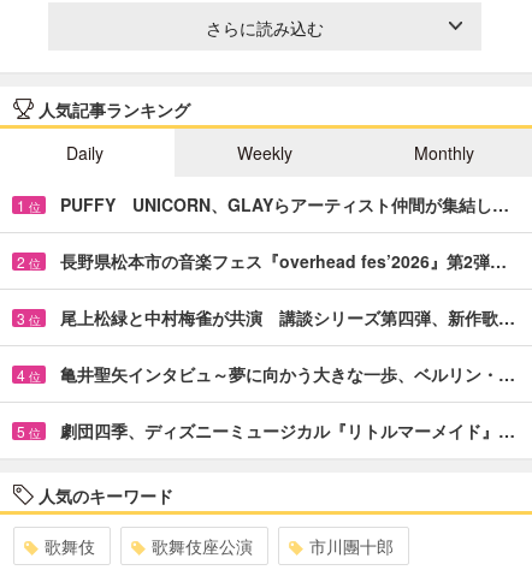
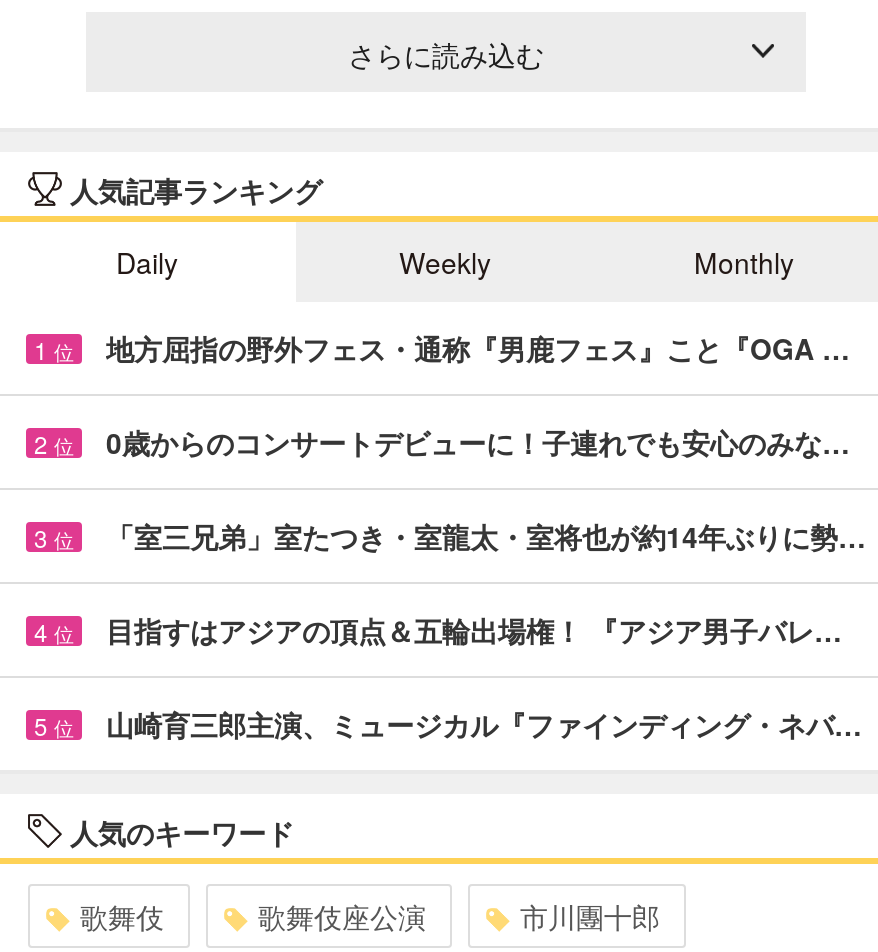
[60,192,509,216] PUFFY UNICORN、GLAYらアーティスト仲間が集結し… -> [106,328,850,368] 地方屈指の野外フェス・通称『男鹿フェス』こと『OGA …
[60,249,507,273] 長野県松本市の音楽フェス『overhead fes’2026』第2弾… -> [106,422,850,462] 0歳からのコンサートデビューに！子連れでも安心のみな…
[60,305,515,329] 尾上松緑と中村梅雀が共演 講談シリーズ第四弾、新作歌… -> [106,516,866,556] 「室三兄弟」室たつき・室龍太・室将也が約14年ぶりに勢…
[60,362,515,386] 亀井聖矢インタビュ～夢に向かう大きな一歩、ベルリン・… -> [106,610,842,650] 目指すはアジアの頂点＆五輪出場権！ 『アジア男子バレ…
[60,418,515,442] 劇団四季、ディズニーミュージカル『リトルマーメイド』… -> [106,704,862,744] 山崎育三郎主演、ミュージカル『ファインディング・ネバ…

